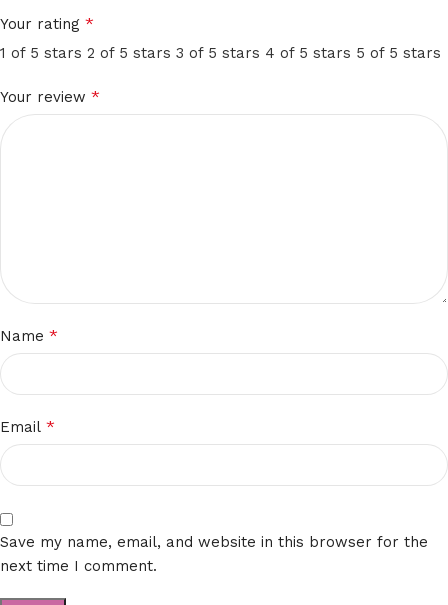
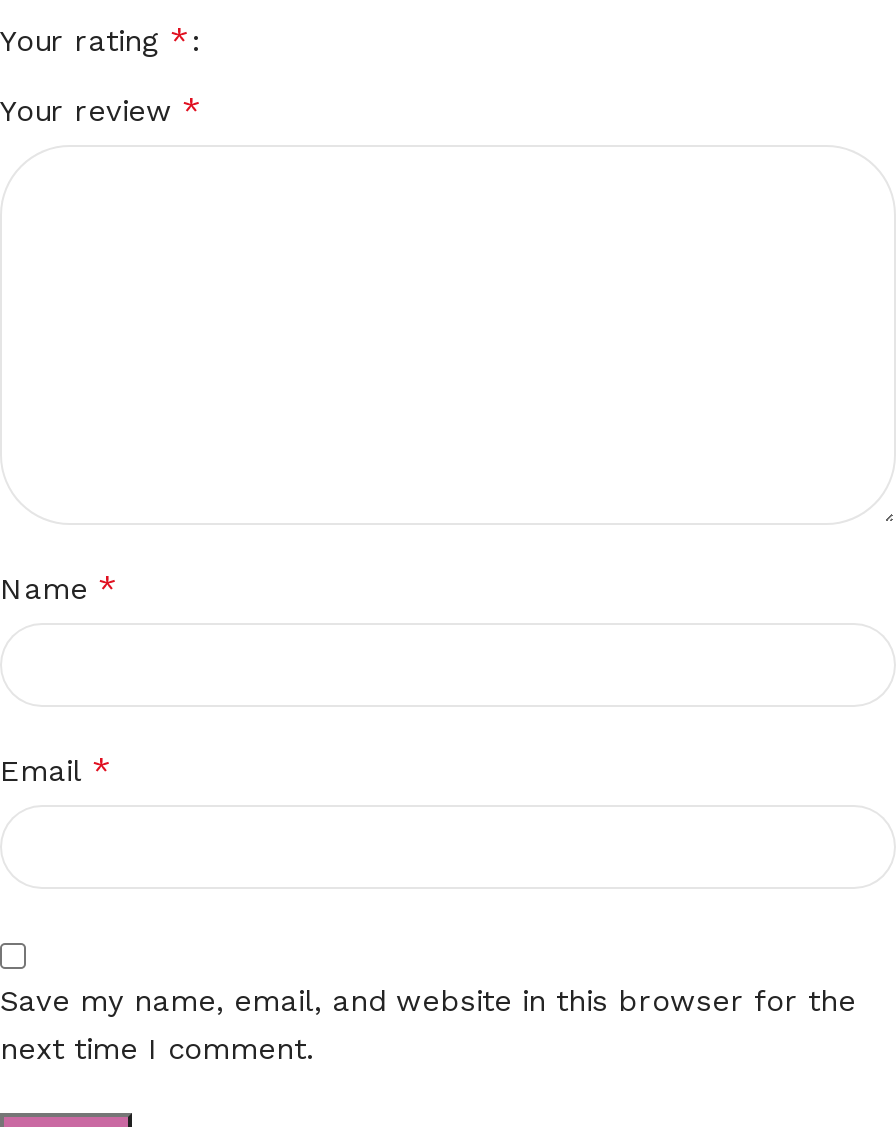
[0,44,441,62] 1 of 5 stars 2 of 5 stars 3 of 5 stars 4 of 5 stars 5 of 5 stars -> none

